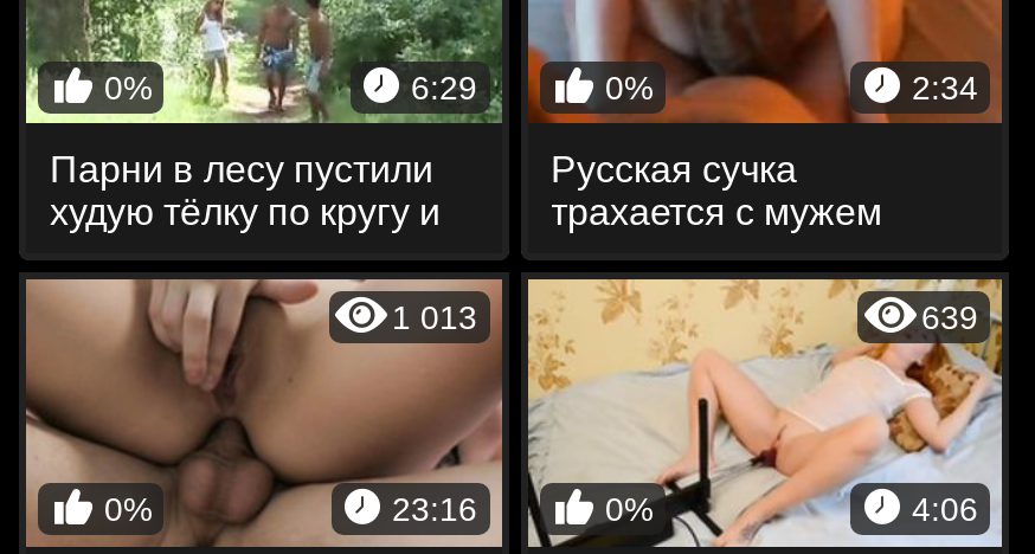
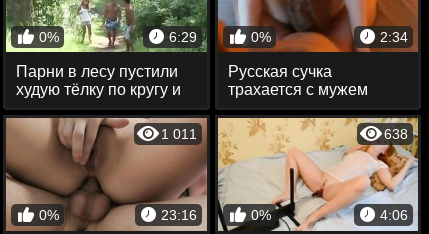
[392,298,477,336] 1 013 -> [160,126,196,142] 1 011
[921,298,978,336] 639 -> [384,126,408,142] 638

